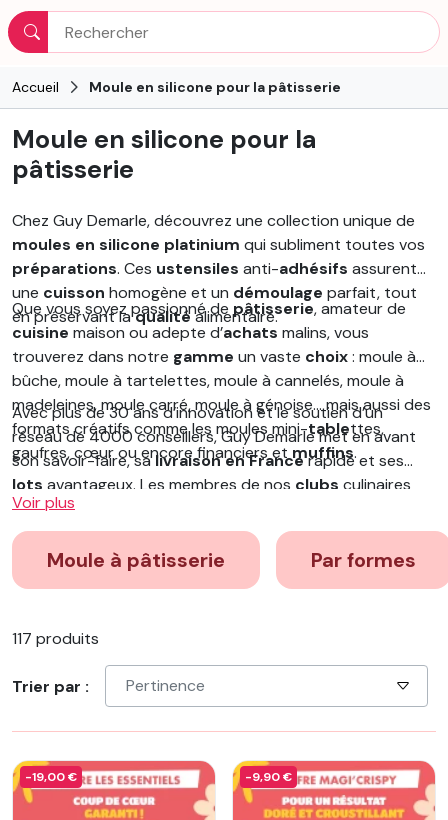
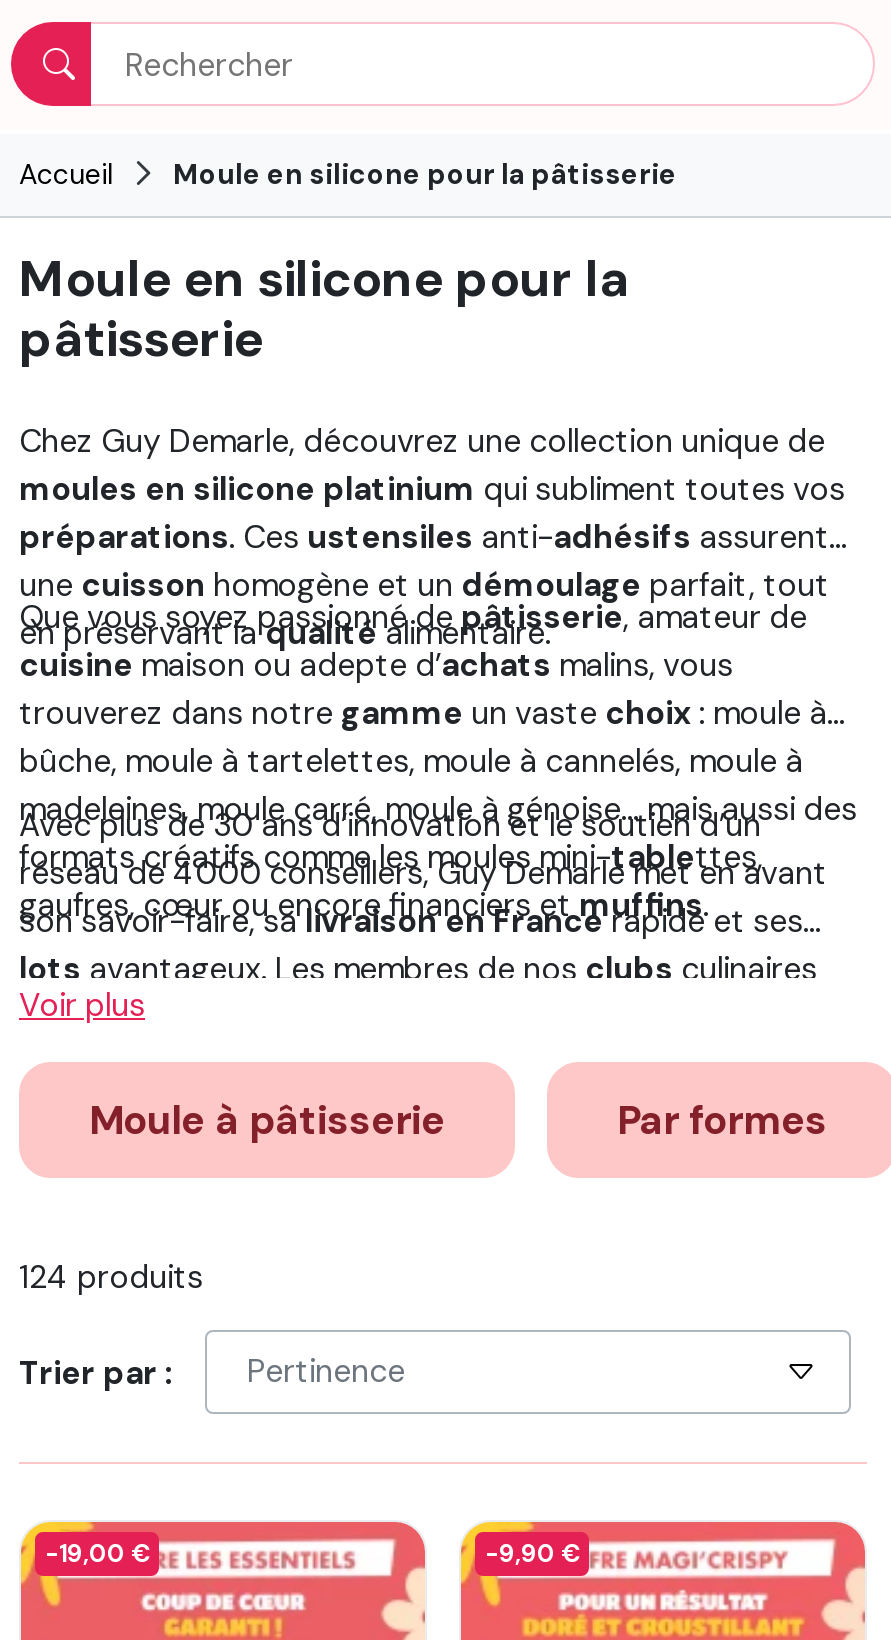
[12,628,99,649] 117 produits -> [19,1256,203,1298] 124 produits

